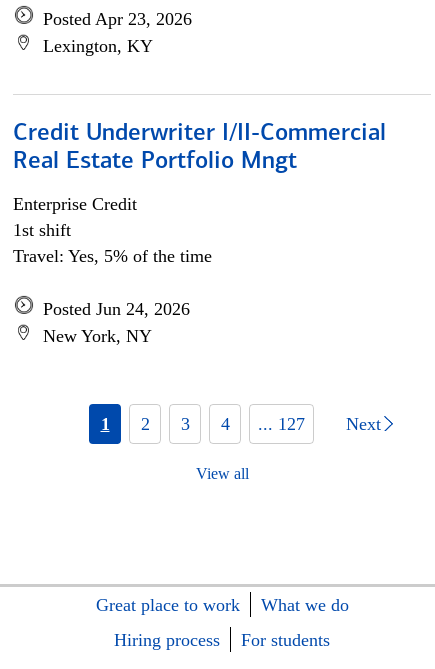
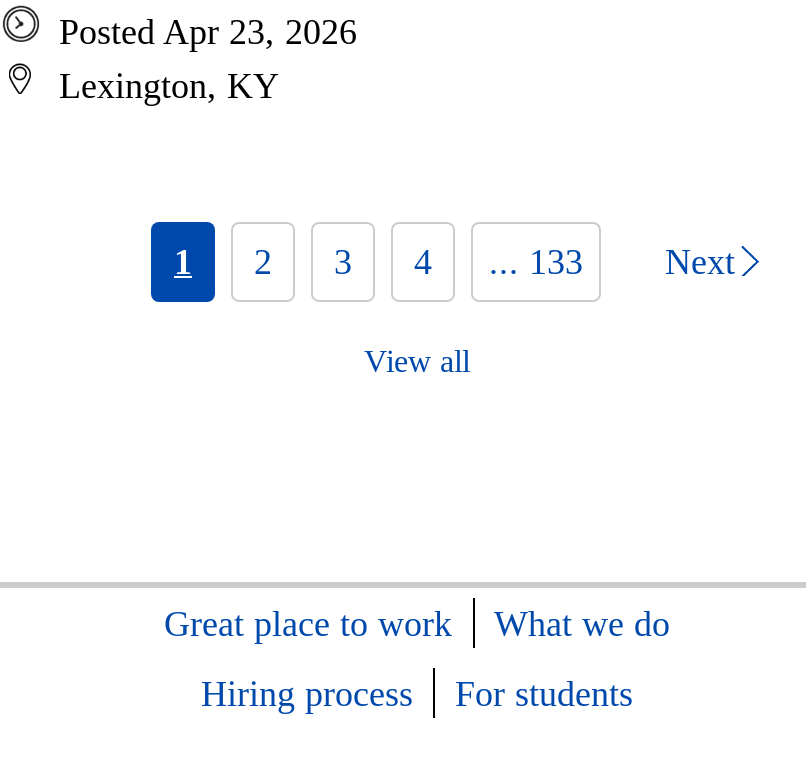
[13,122,386,346] Credit Underwriter I/II-Commercial | Real Estate Portfolio Mngt | Enterprise Credit | 1st shift | Travel: Yes, 5% of the time | Posted Jun 24, 2026 | New York, NY -> none
[100,413,305,433] 1 2 3 4 ... 127 -> [174,241,583,281] 1 2 3 4 ... 133

